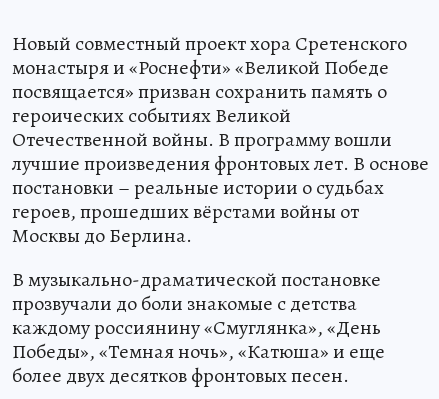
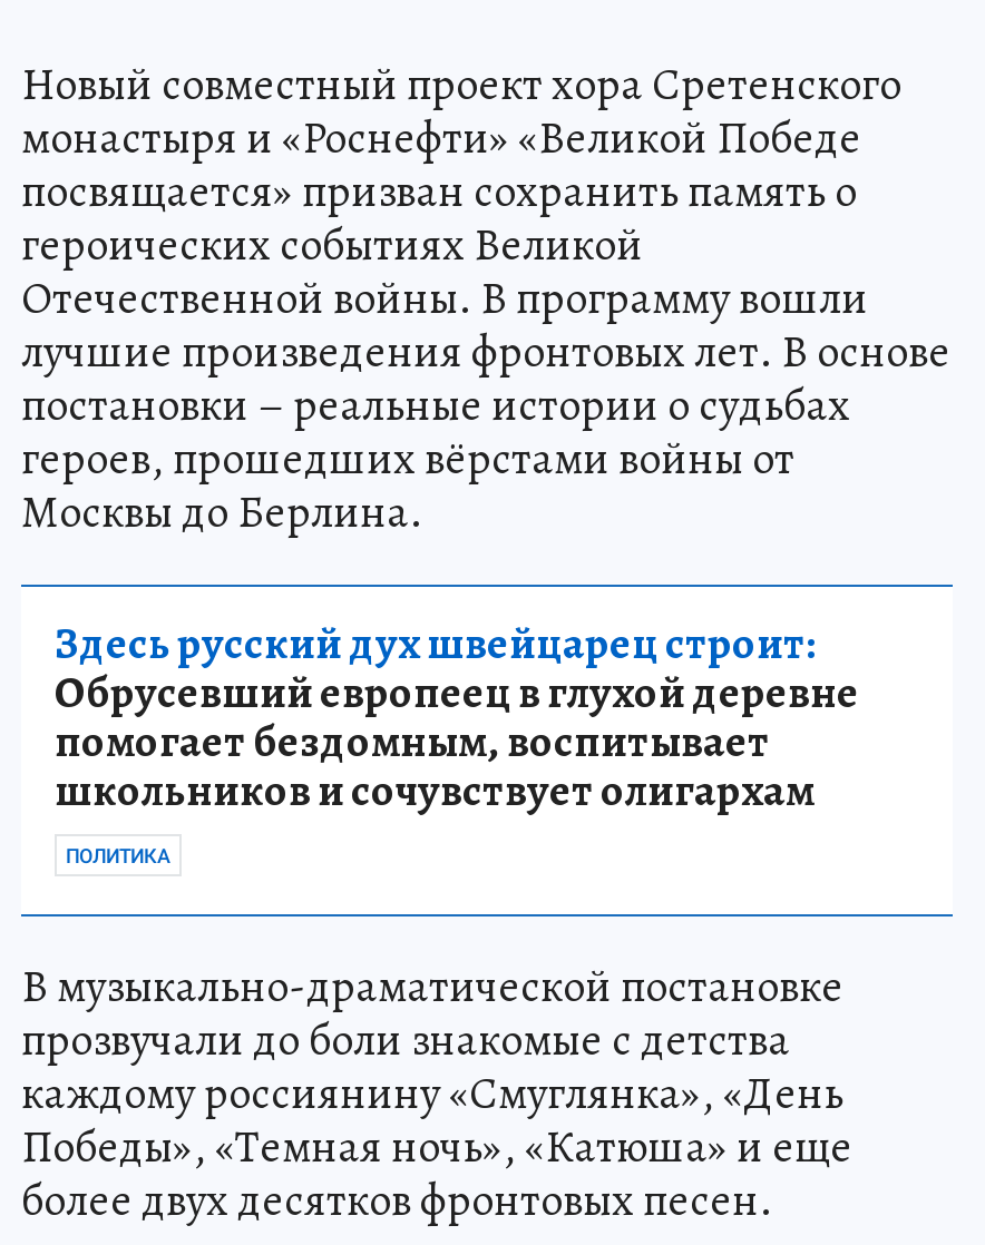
none -> [55,612,859,866] Здесь русский дух швейцарец строит: | Обрусевший европеец в глухой деревне | помогает бездомным, воспитывает | школьников и сочувствует олигархам | ПОЛИТИКА

